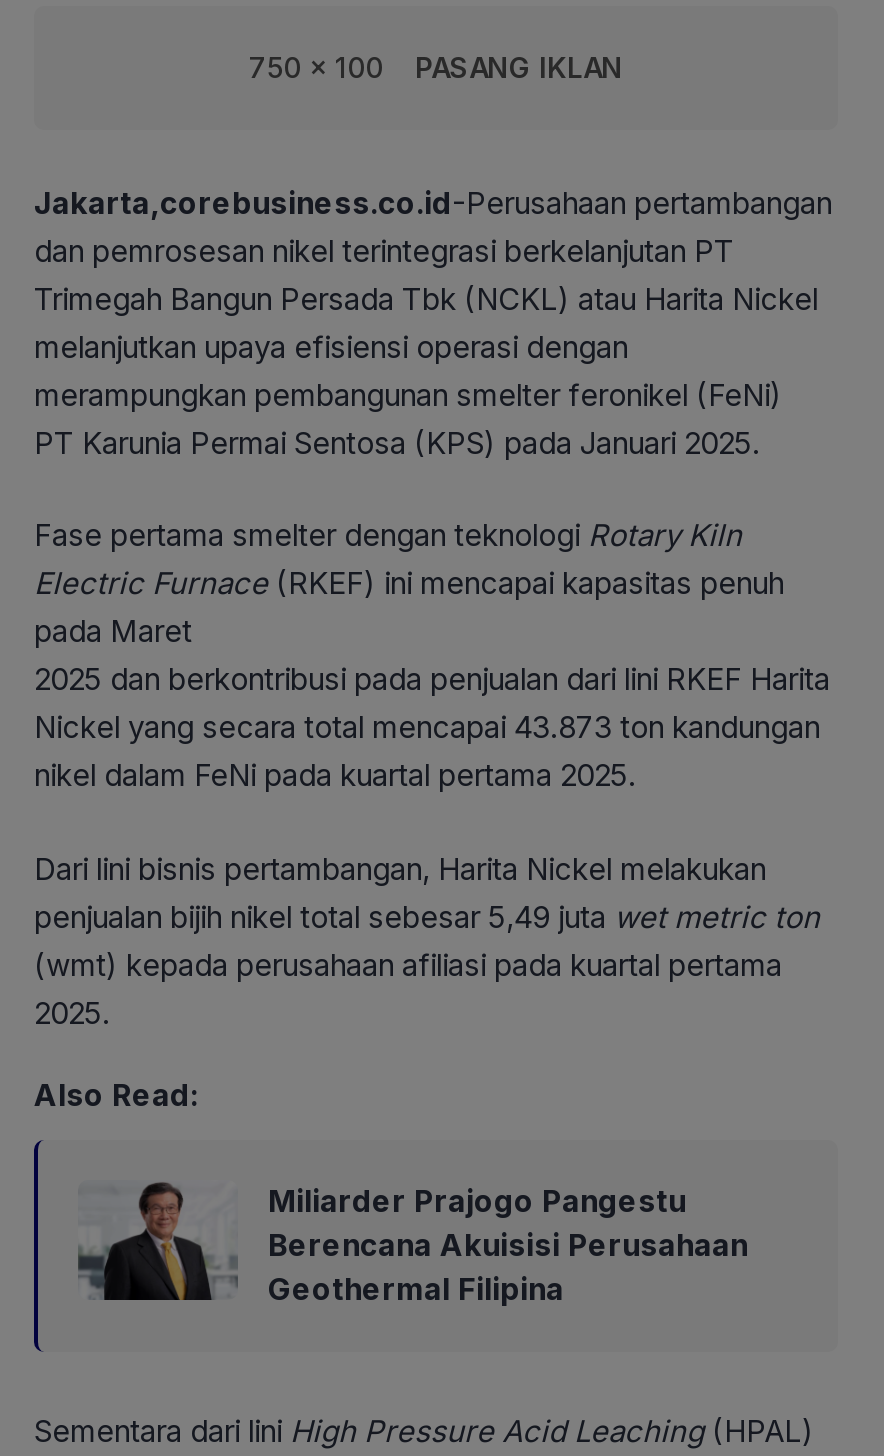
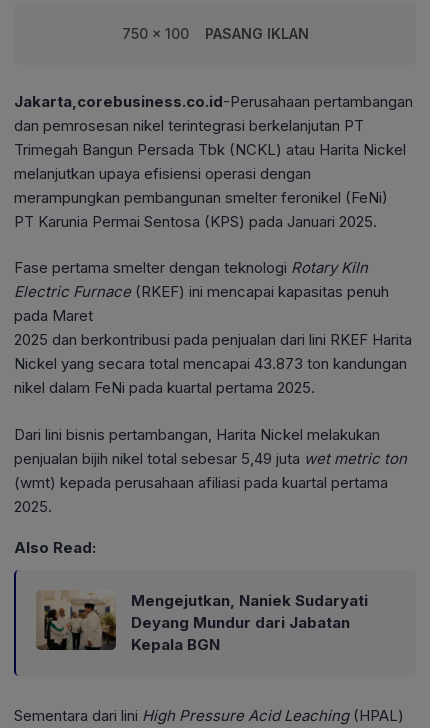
[76,1180,748,1309] [image] | Miliarder Prajogo Pangestu | Berencana Akuisisi Perusahaan | Geothermal Filipina -> [35,589,368,654] [image] | Mengejutkan, Naniek Sudaryati | Deyang Mundur dari Jabatan | Kepala BGN

